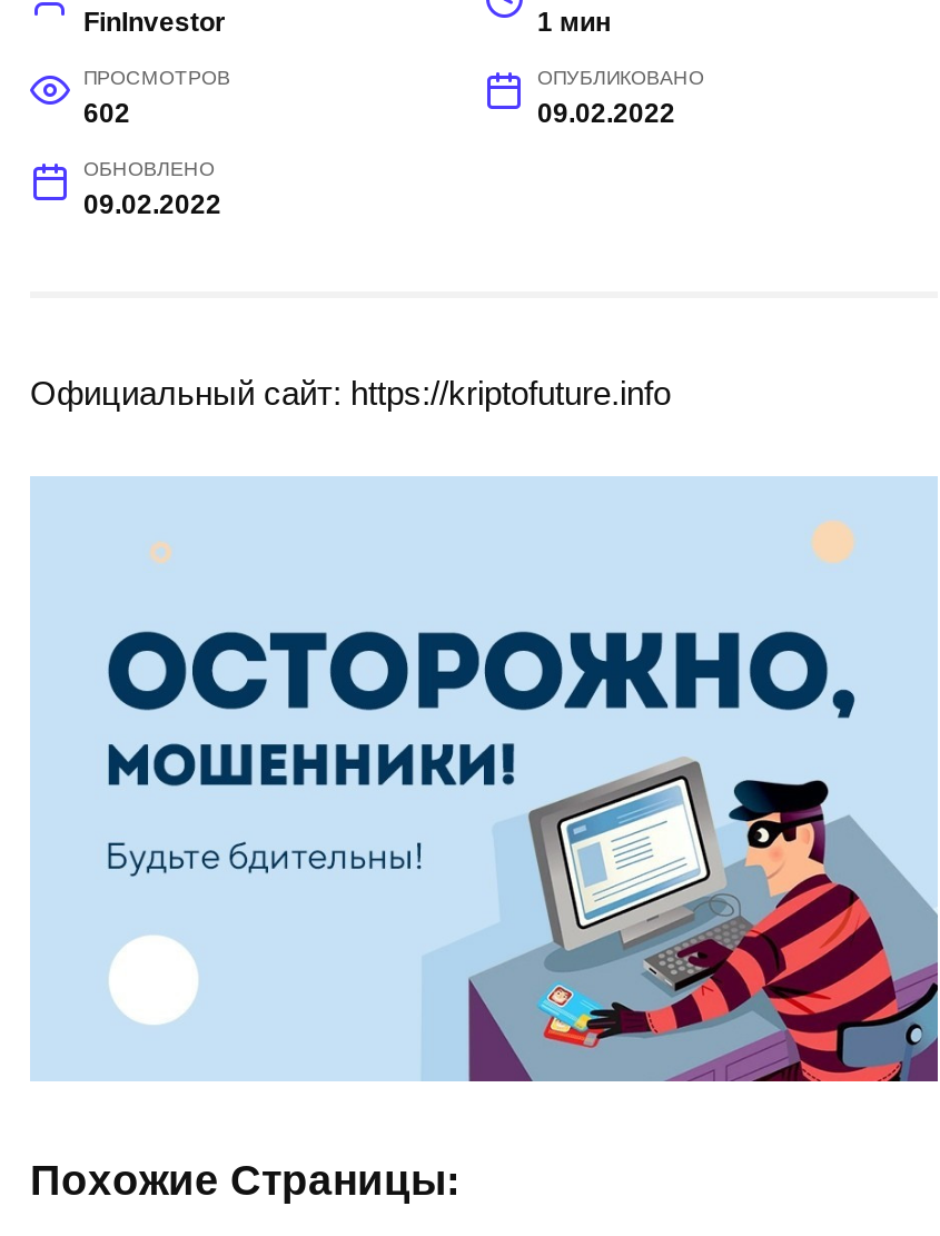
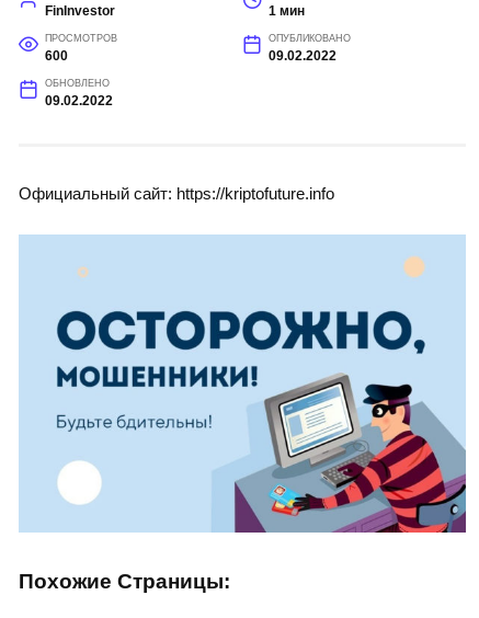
[83,98,130,129] 602 -> [45,48,68,63] 600

